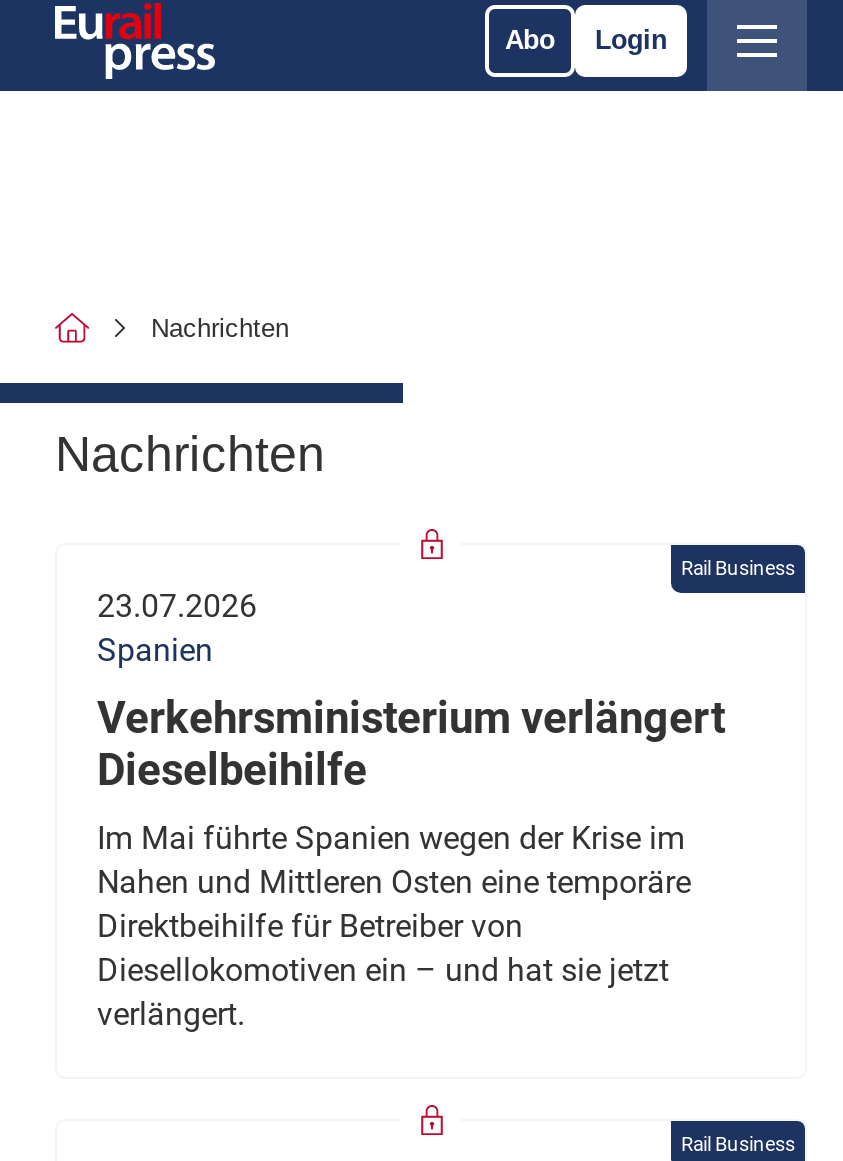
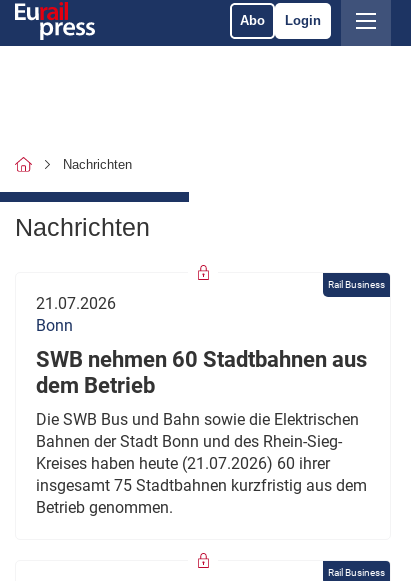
[97,587,257,669] 23.07.2026 | Spanien -> [36,294,116,335] 21.07.2026 | Bonn
[97,693,725,795] Verkehrsministerium verlängert | Dieselbeihilfe -> [36,347,367,398] SWB nehmen 60 Stadtbahnen aus | dem Betrieb
[97,819,691,1033] Im Mai führte Spanien wegen der Krise im | Nahen und Mittleren Osten eine temporäre | Direktbeihilfe für Betreiber von | Diesellokomotiven ein – und hat sie jetzt | verlängert. -> [36,410,367,517] Die SWB Bus und Bahn sowie die Elektrischen | Bahnen der Stadt Bonn und des Rhein-Sieg- | Kreises haben heute (21.07.2026) 60 ihrer | insgesamt 75 Stadtbahnen kurzfristig aus dem | Betrieb genommen.

